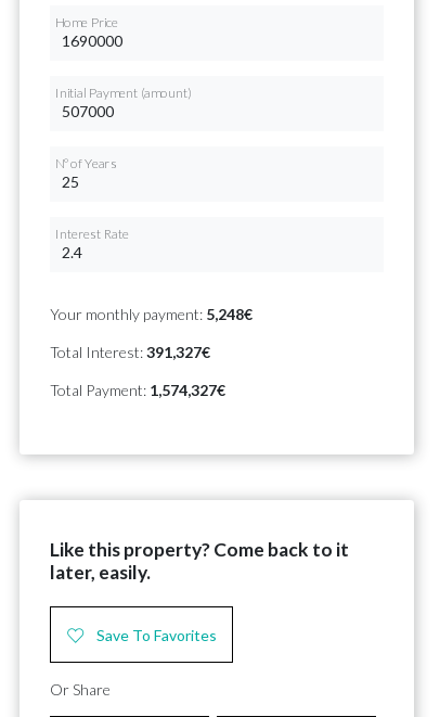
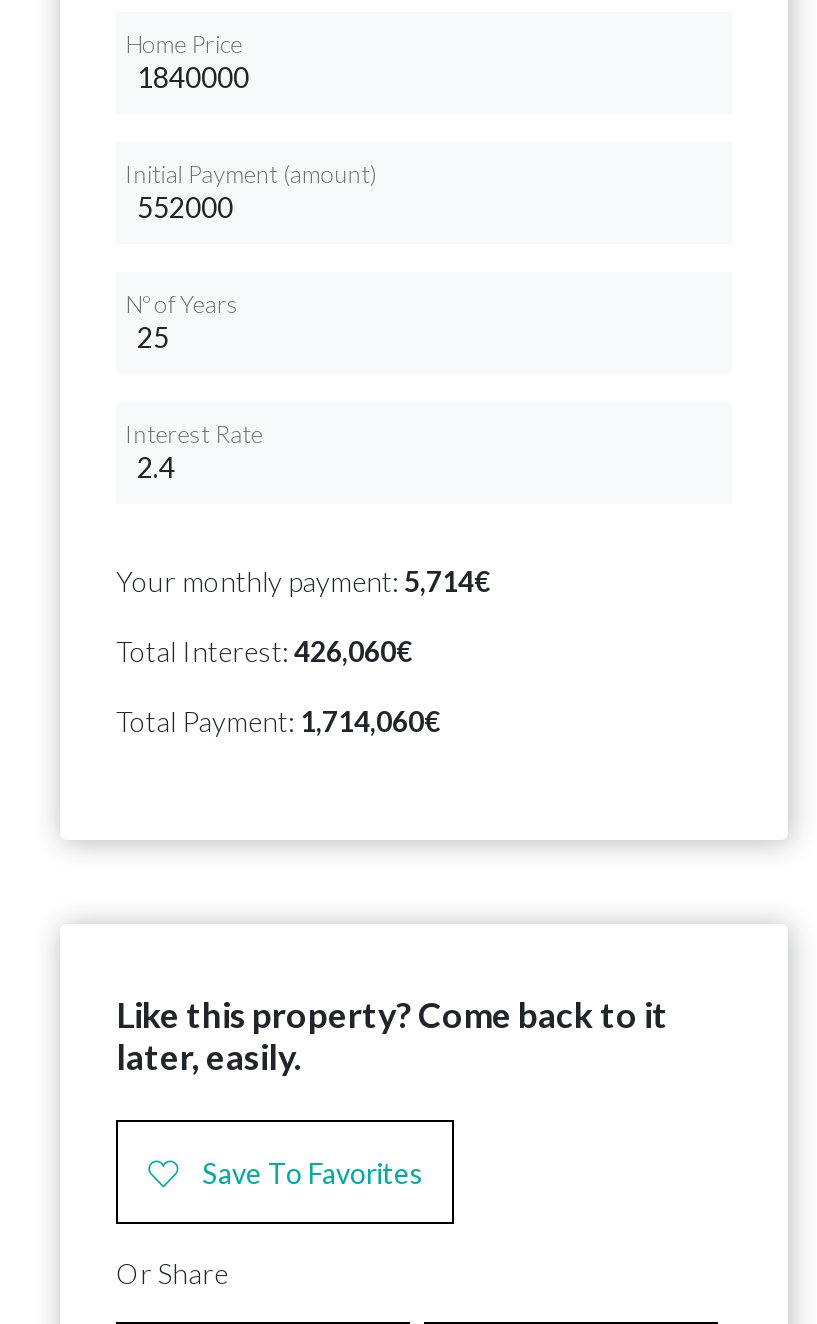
[50,305,253,323] Your monthly payment: 5,248€ -> [116,564,490,598] Your monthly payment: 5,714€
[50,343,210,361] Total Interest: 391,327€ -> [116,634,412,668] Total Interest: 426,060€
[50,381,225,399] Total Payment: 1,574,327€ -> [116,704,440,738] Total Payment: 1,714,060€

